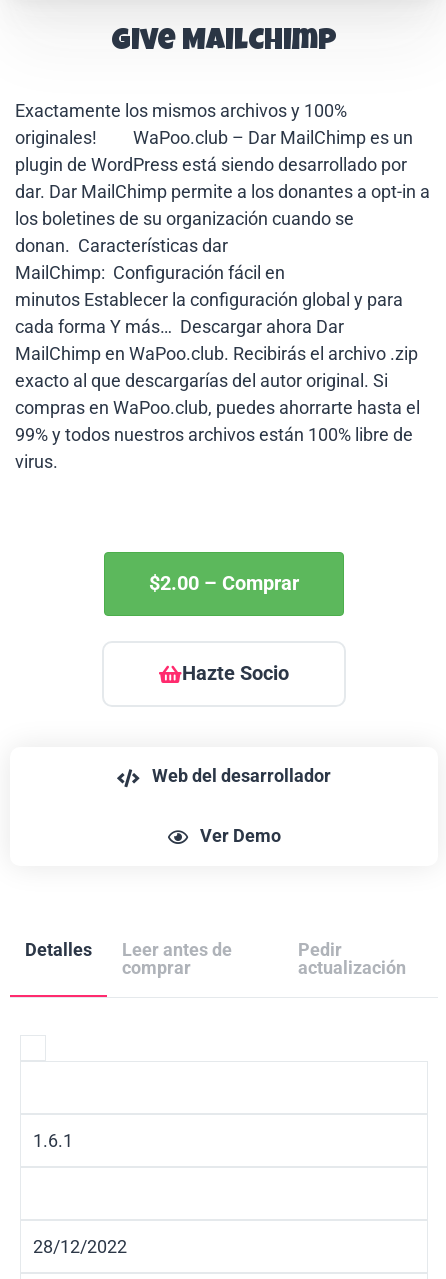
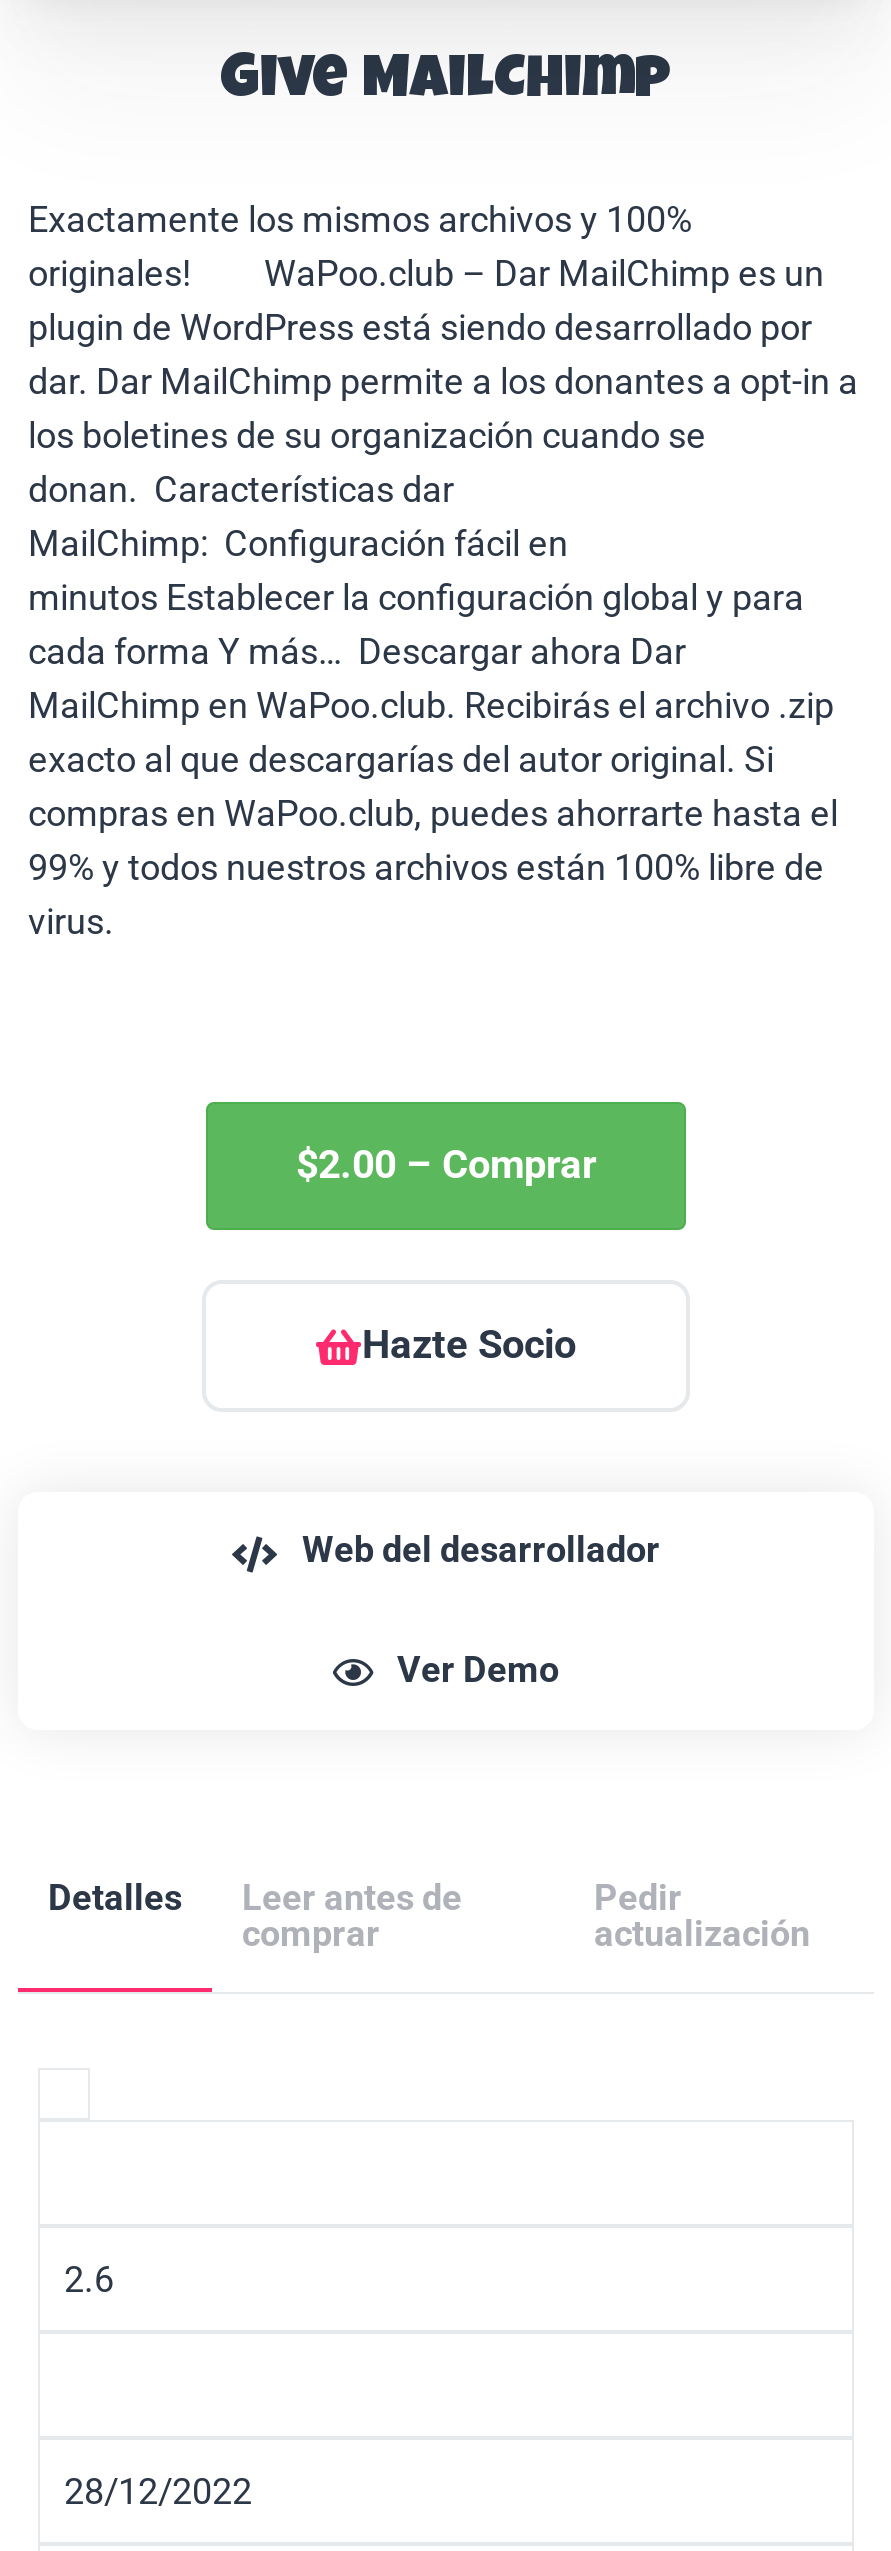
[33,1130,73,1151] 1.6.1 -> [64,2258,114,2300] 2.6

